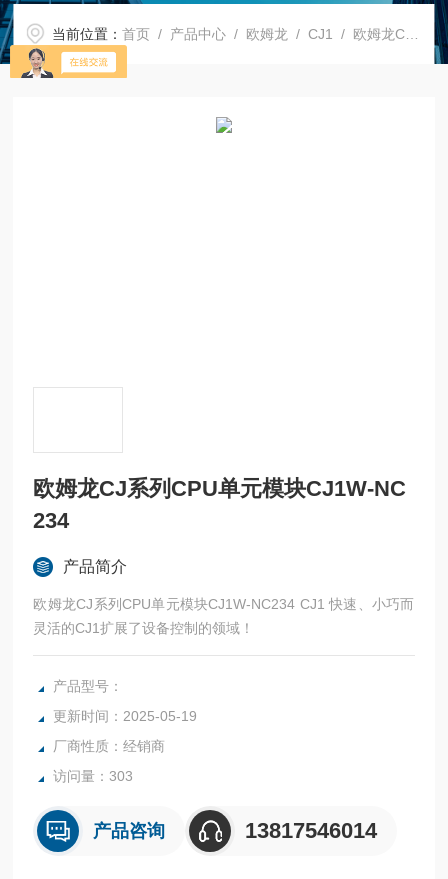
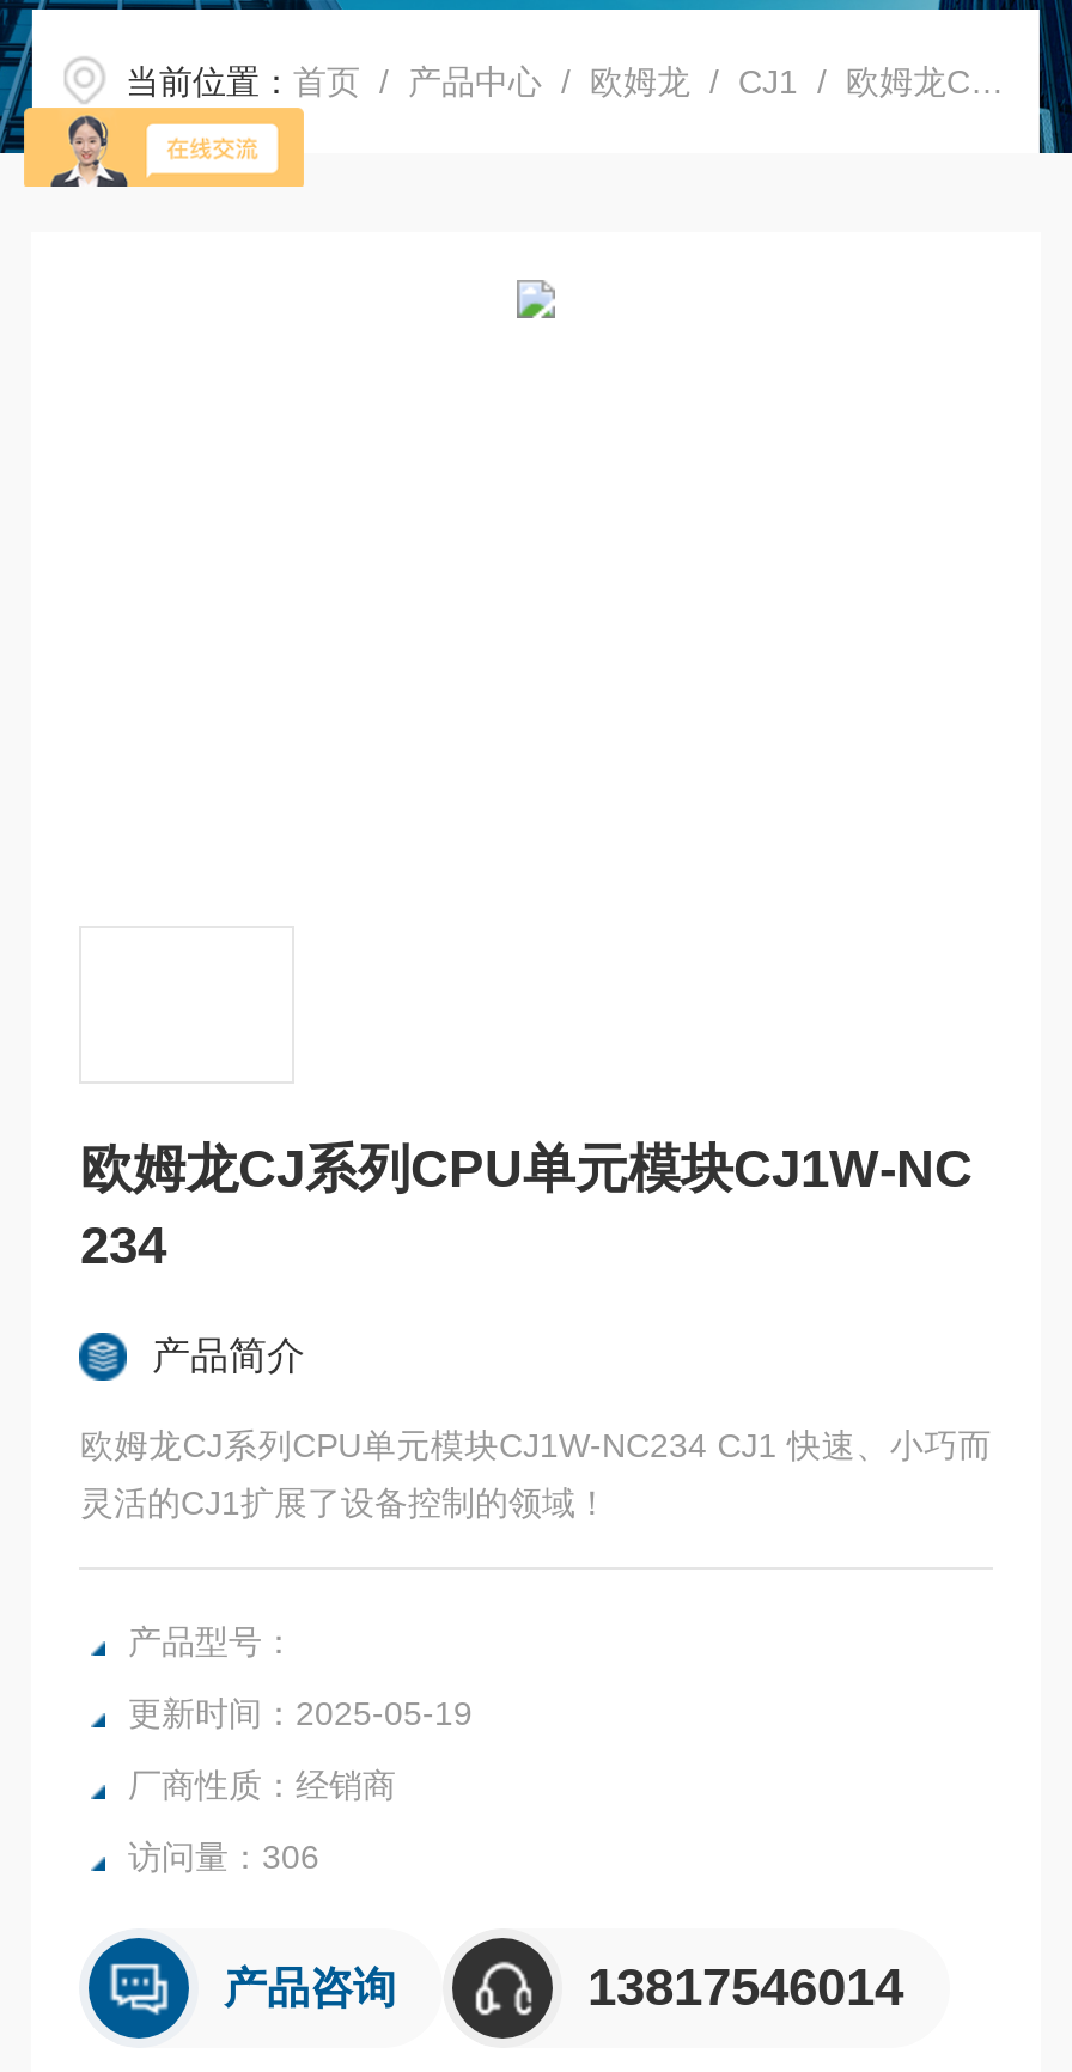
[53,767,133,783] 访问量：303 -> [128,1836,319,1875] 访问量：306

